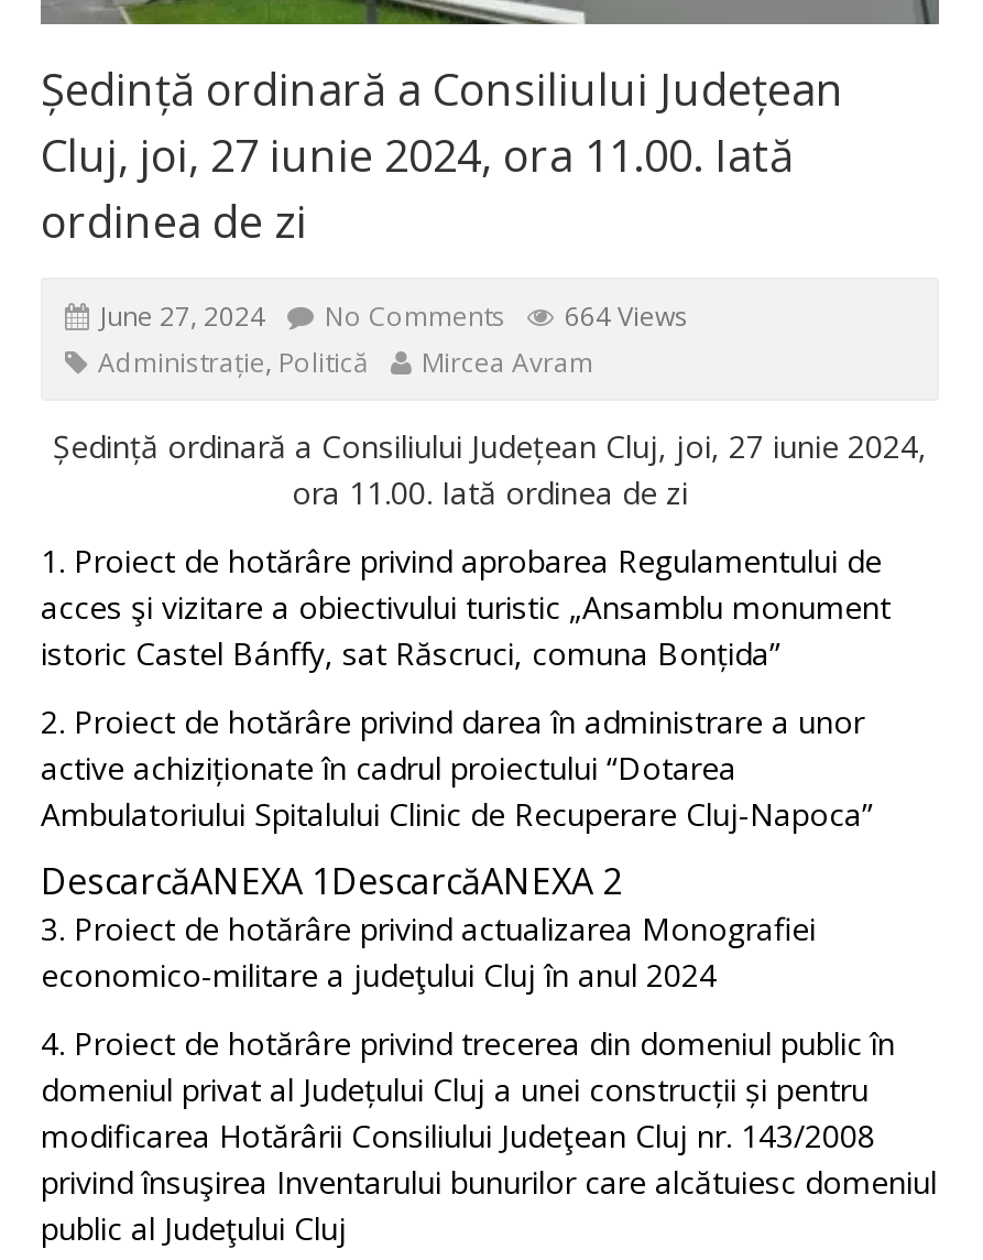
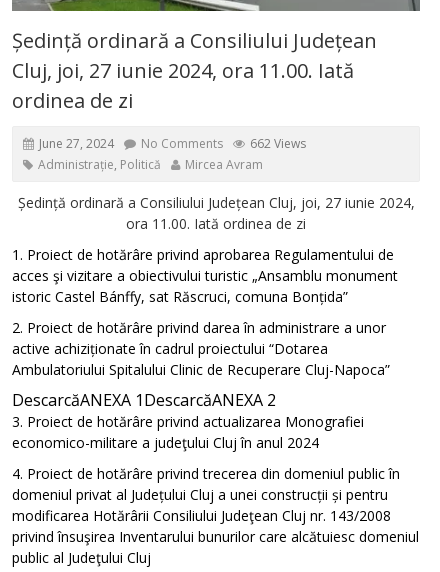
[100,297,688,335] June 27, 2024 No Comments 664 Views -> [39,135,306,152] June 27, 2024 No Comments 662 Views

